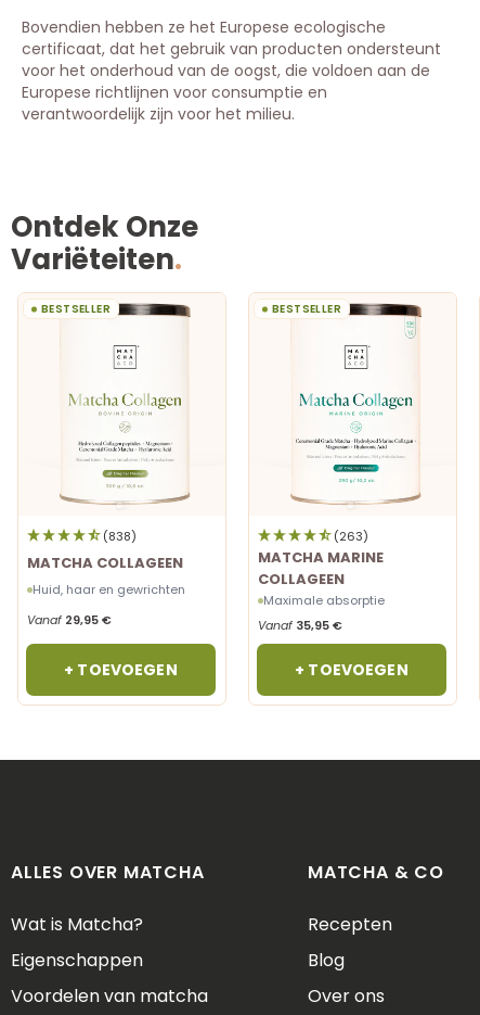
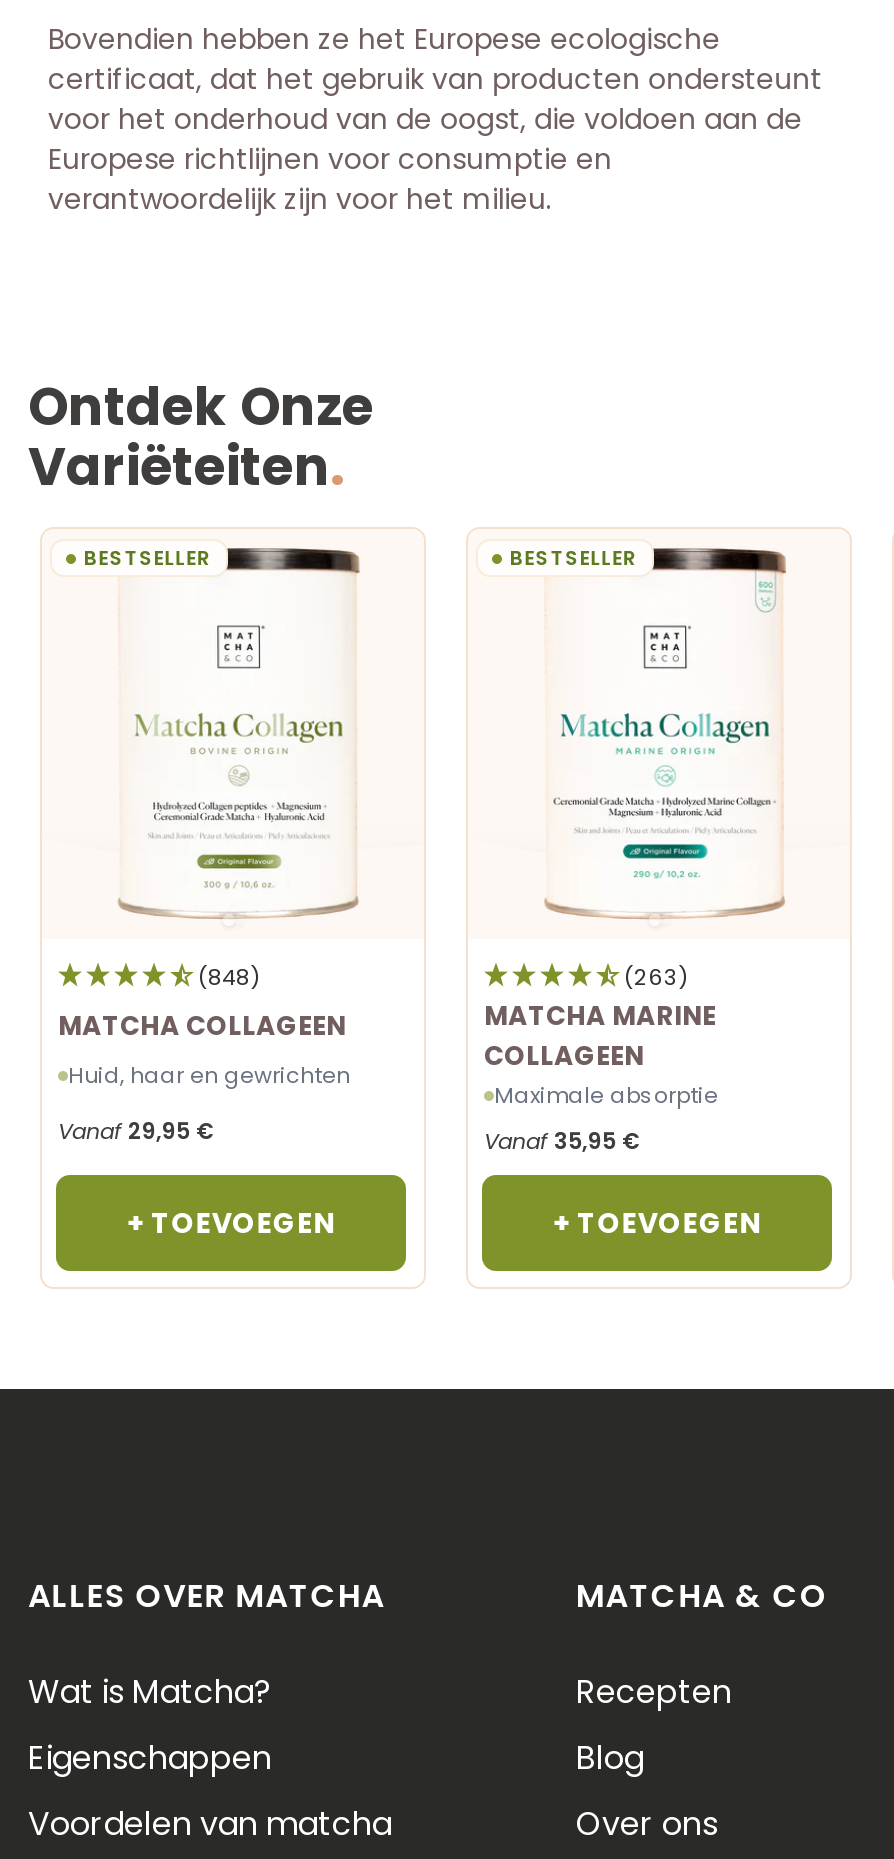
[103,528,137,545] (838) -> [198,962,260,994] (848)

